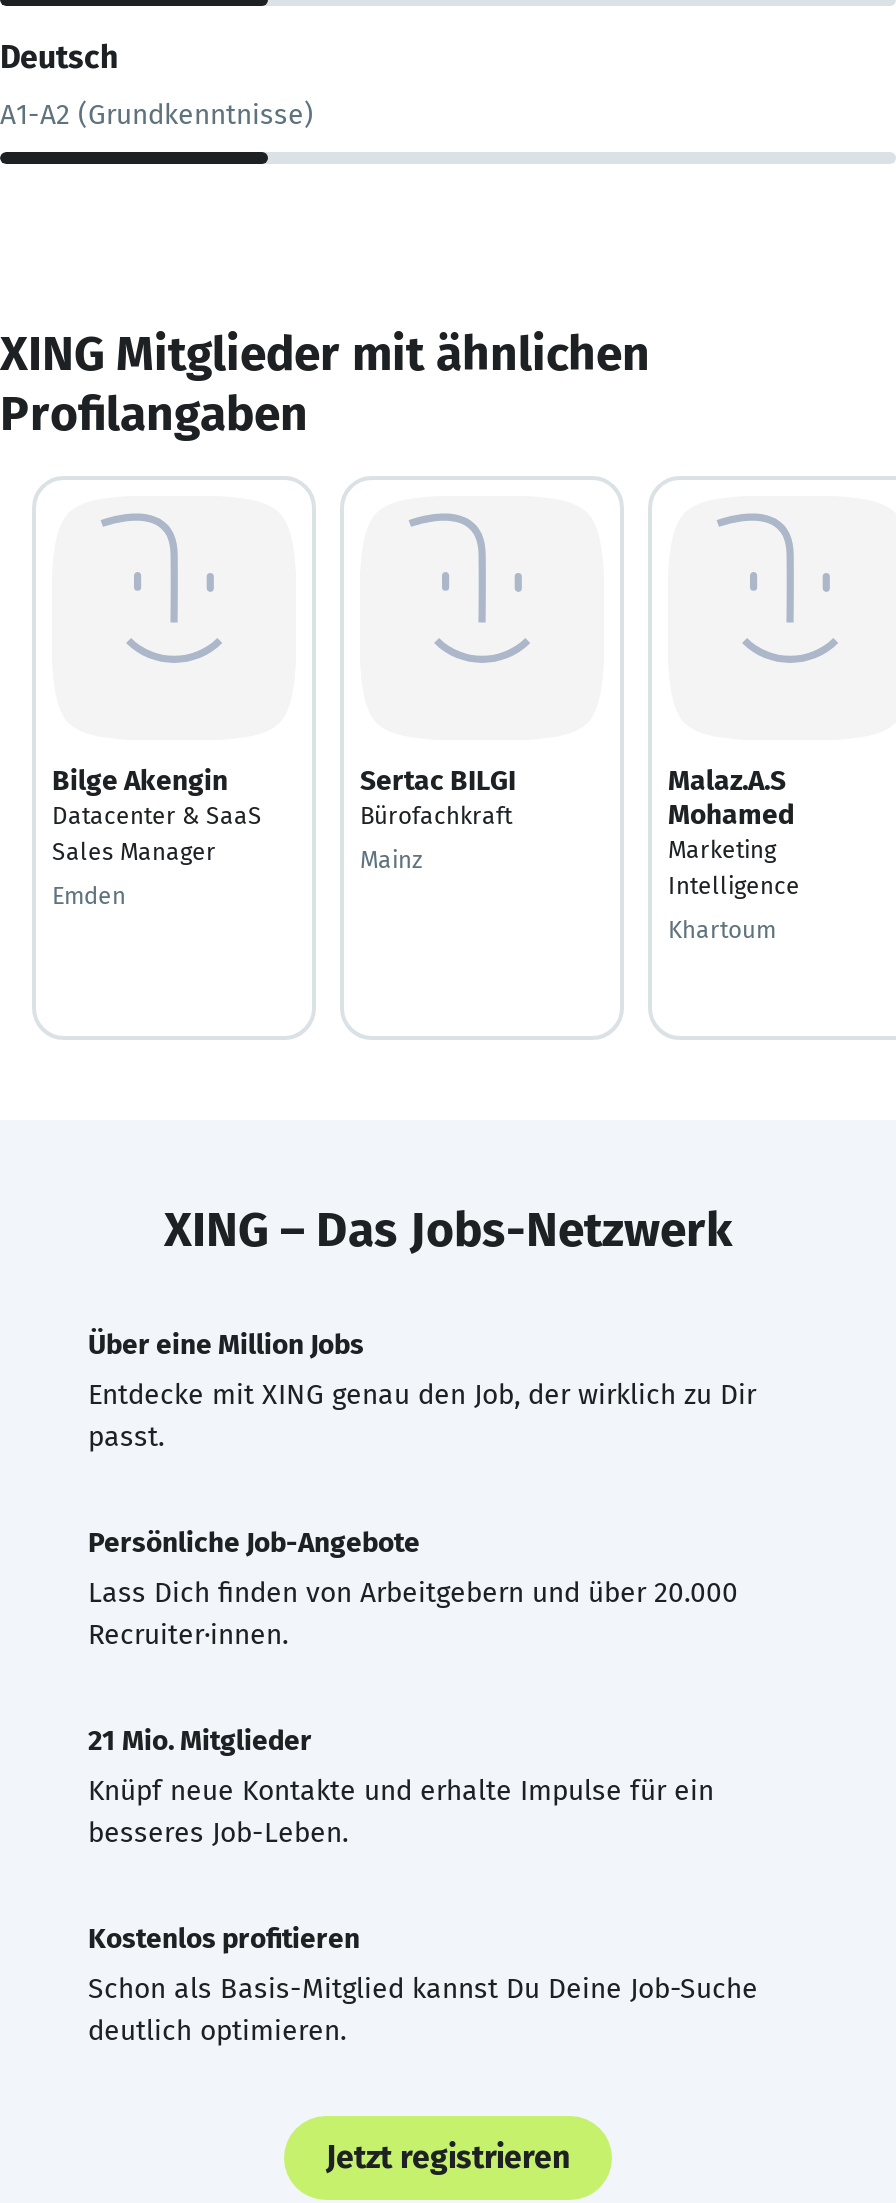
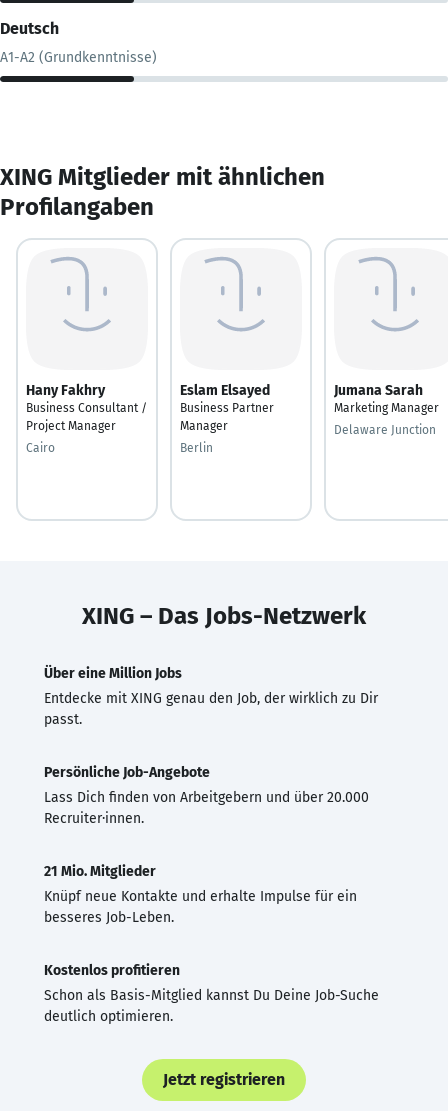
[52,763,262,865] Bilge Akengin | Datacenter & SaaS | Sales Manager -> [26,381,147,432] Hany Fakhry | Business Consultant / | Project Manager
[360,763,516,829] Sertac BILGI | Bürofachkraft -> [180,381,274,432] Eslam Elsayed | Business Partner | Manager
[668,763,800,899] Malaz.A.S | Mohamed | Marketing | Intelligence -> [334,381,439,414] Jumana Sarah | Marketing Manager
[360,845,422,873] Mainz -> [180,440,213,454] Berlin
[52,881,126,909] Emden -> [26,440,55,454] Cairo
[668,915,776,943] Khartoum -> [334,422,436,436] Delaware Junction

